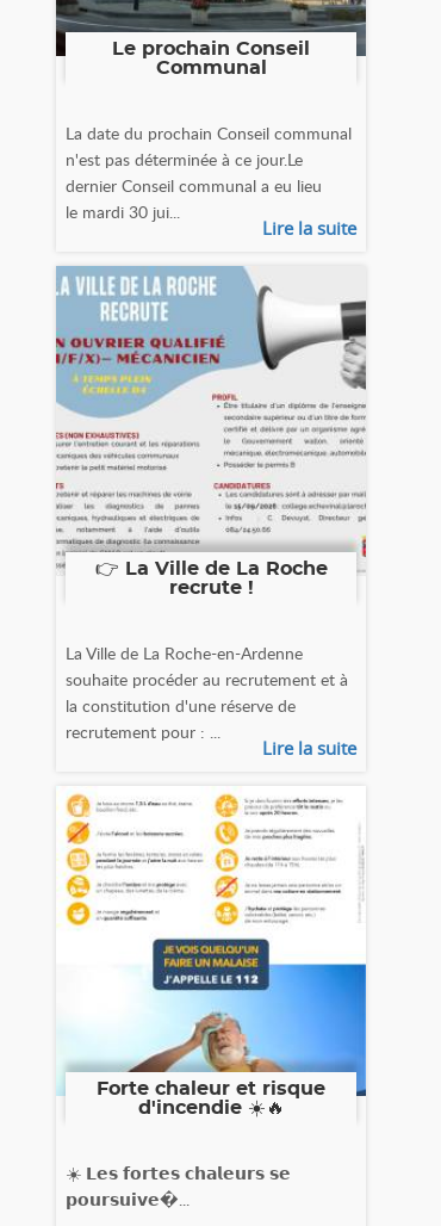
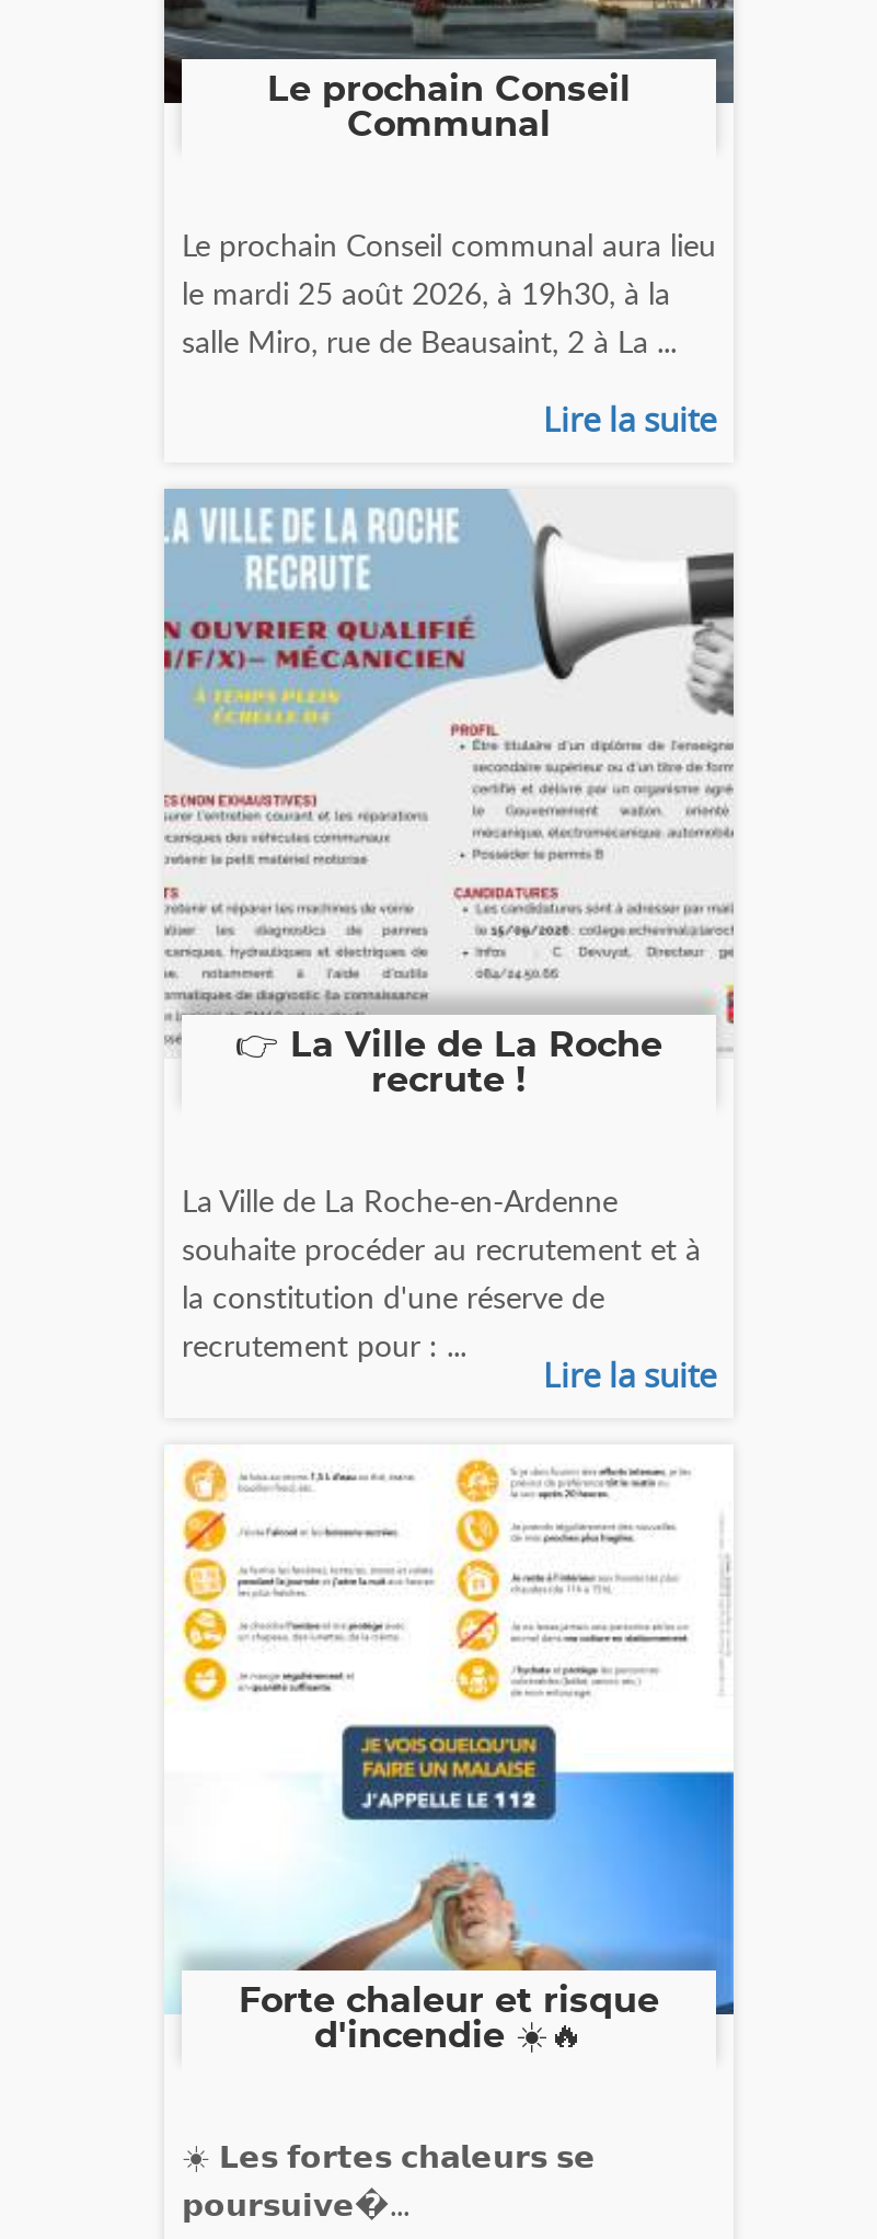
[66,122,352,223] La date du prochain Conseil communal | n'est pas déterminée à ce jour.Le | dernier Conseil communal a eu lieu | le mardi 30 jui... -> [182,224,716,362] Le prochain Conseil communal aura lieu | le mardi 25 août 2026, à 19h30, à la | salle Miro, rue de Beausaint, 2 à La ...

